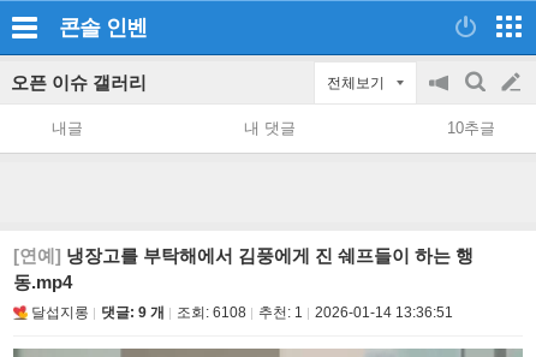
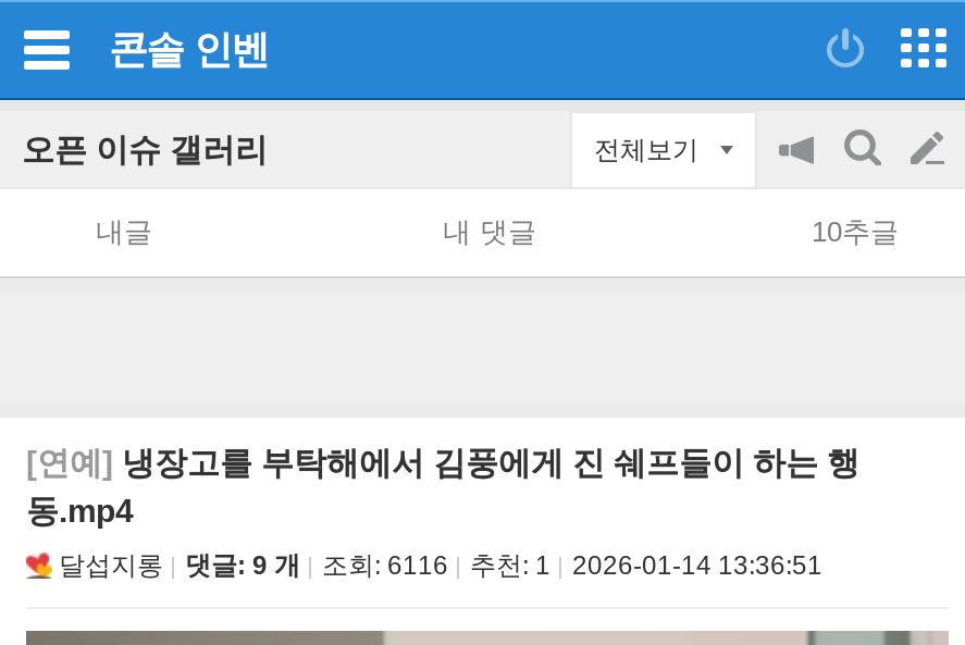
[31,304,453,321] 달섭지롱 댓글: 9 개 조회: 6108 추천: 1 2026-01-14 13:36:51 -> [59,550,822,581] 달섭지롱 댓글: 9 개 조회: 6116 추천: 1 2026-01-14 13:36:51

